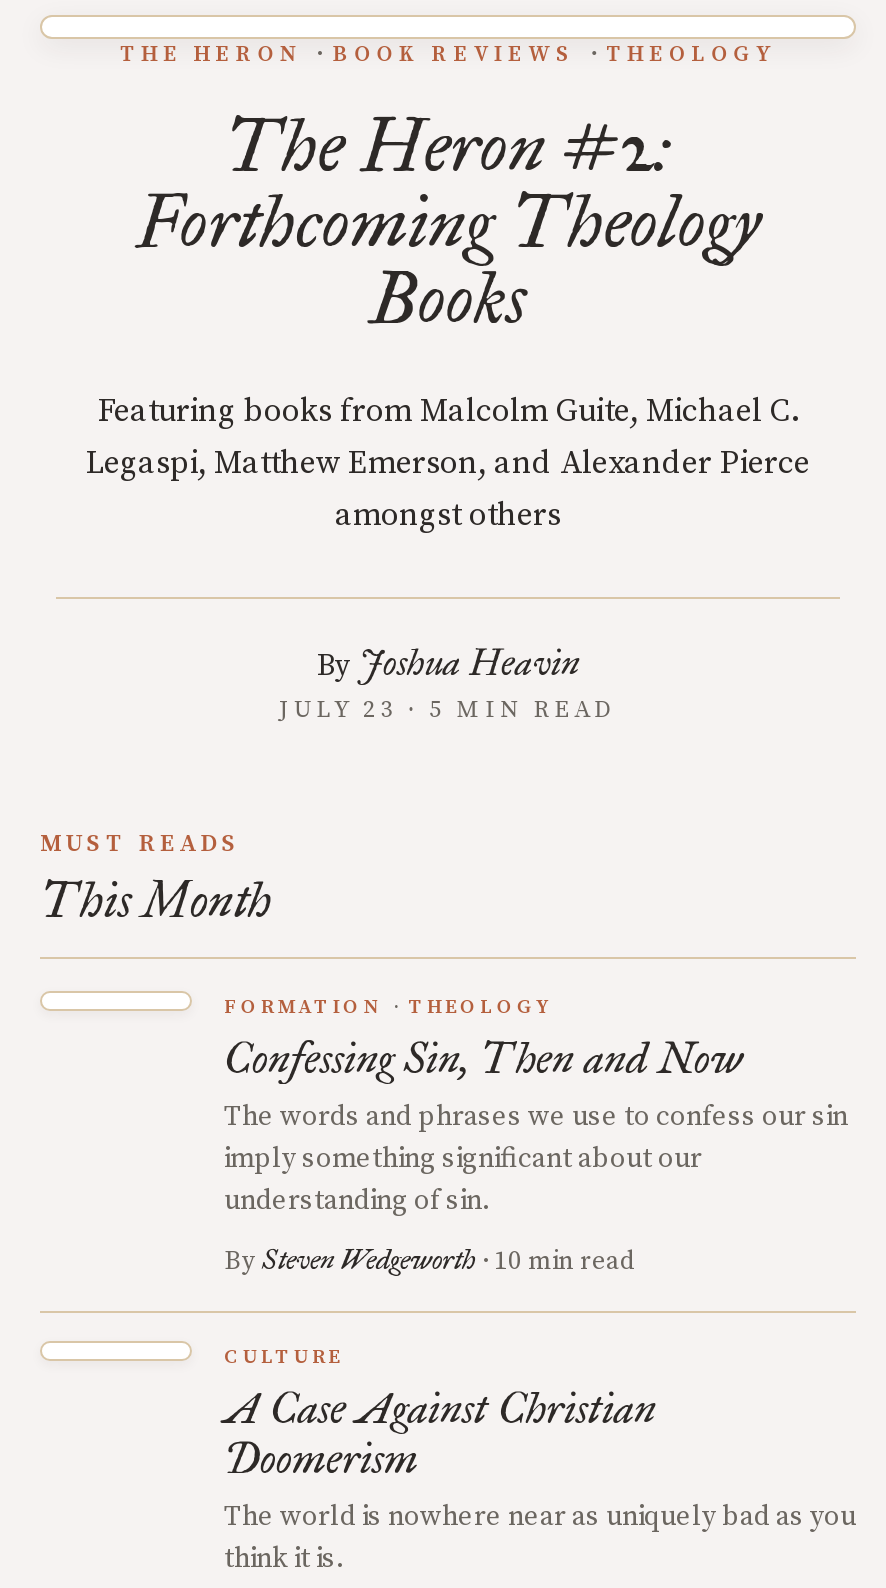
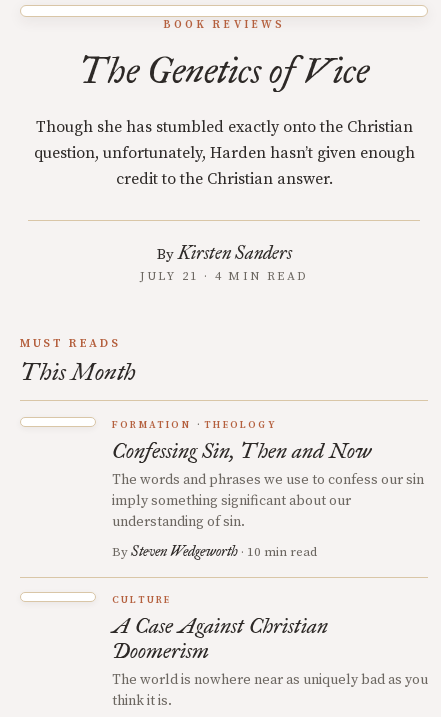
[120,41,302,69] THE HERON -> none
[136,41,776,343] THEOLOGY | The Heron #2: | Forthcoming Theology | Books -> [79,49,369,93] The Genetics of Vice
[86,391,810,535] Featuring books from Malcolm Guite, Michael C. | Legaspi, Matthew Emerson, and Alexander Pierce | amongst others -> [33,117,414,189] Though she has stumbled exactly onto the Christian | question, unfortunately, Harden hasn’t given enough | credit to the Christian answer.
[279,641,617,725] By Joshua Heavin | JULY 23 · 5 MIN READ -> [139,242,308,284] By Kirsten Sanders | JULY 21 · 4 MIN READ

